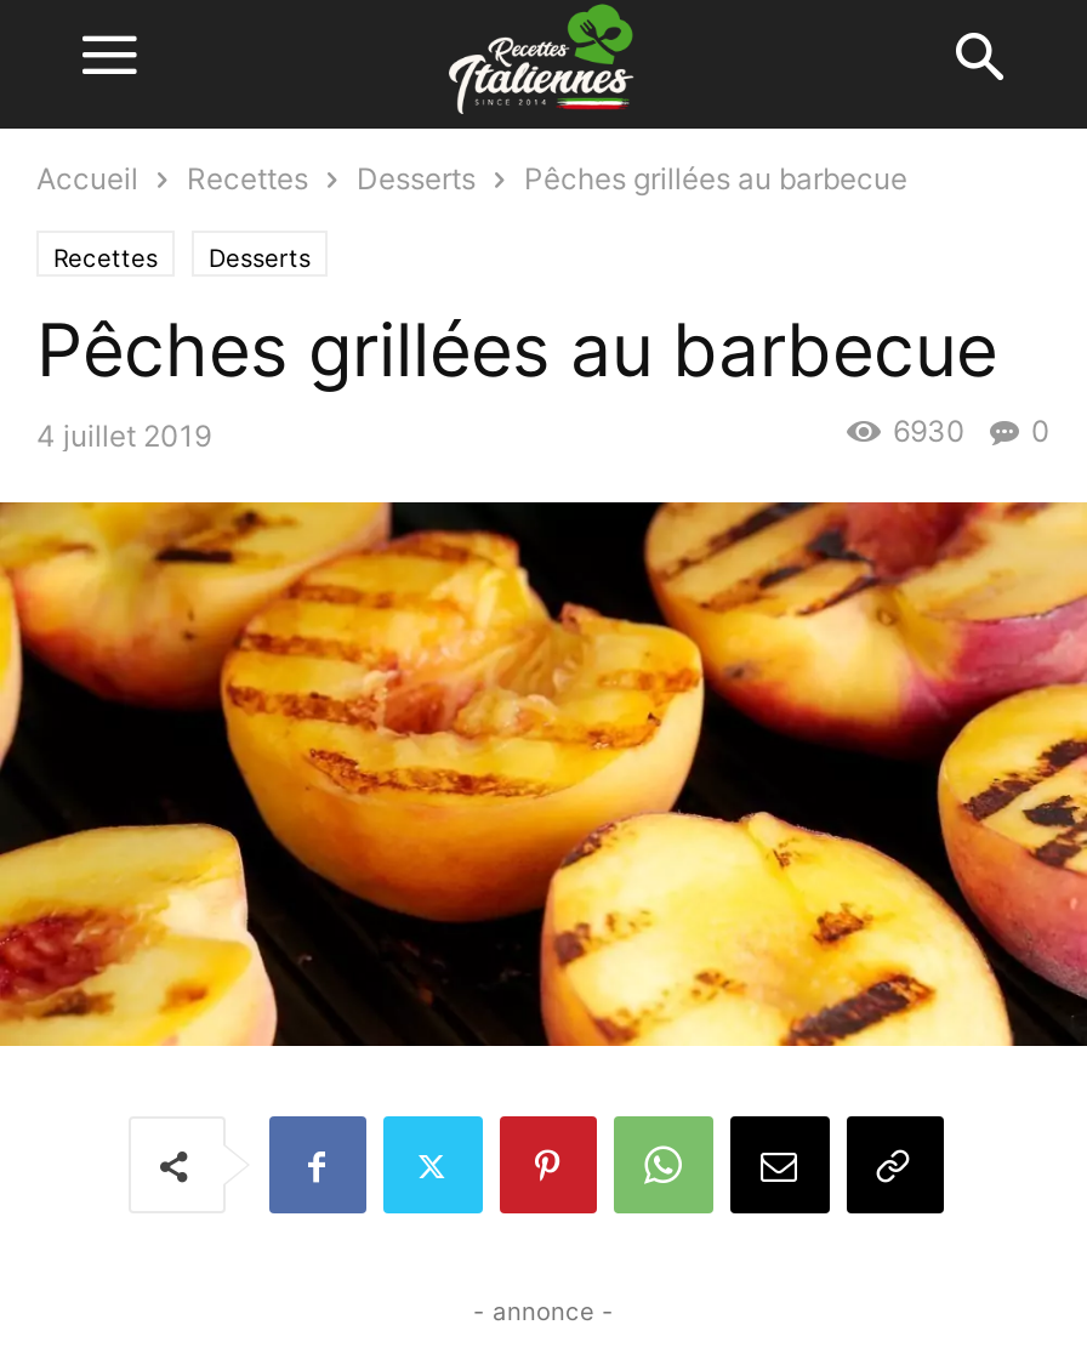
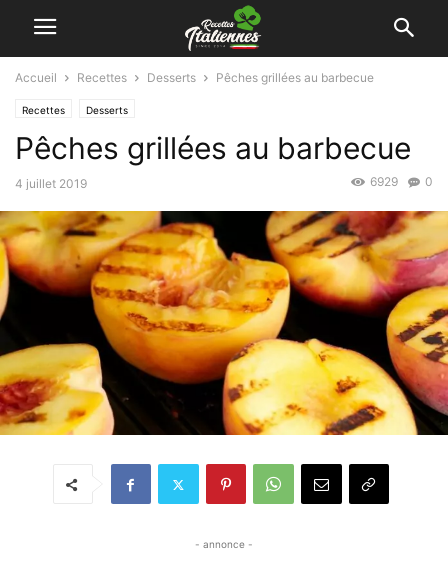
[893,413,1051,449] 6930 0 -> [370,174,433,189] 6929 0

